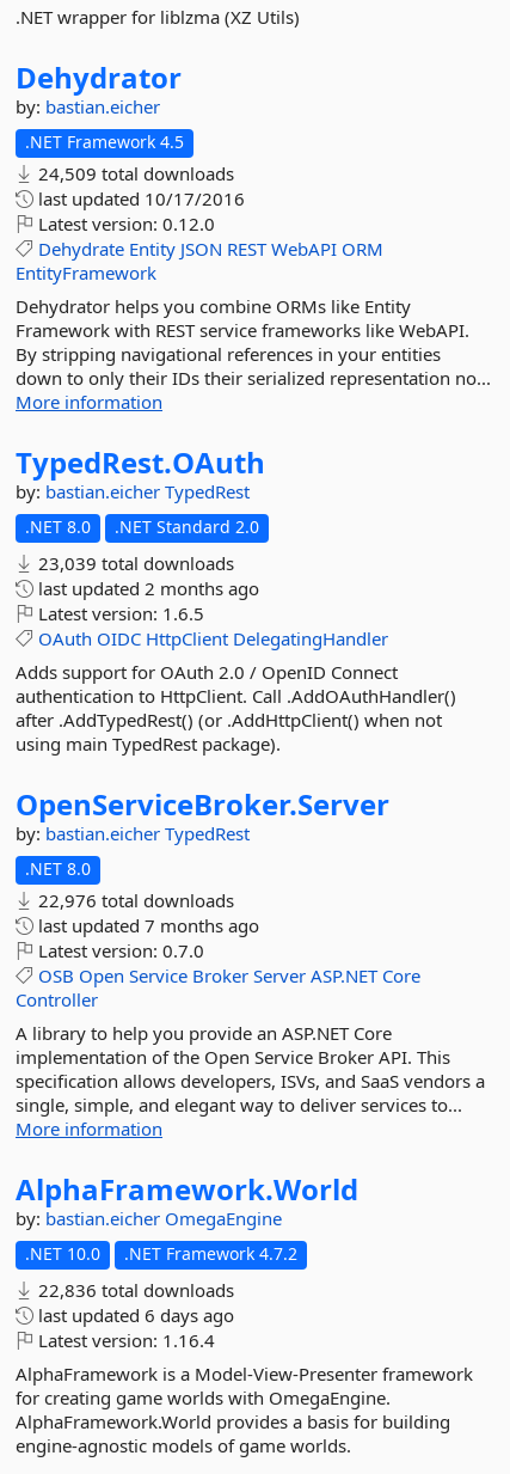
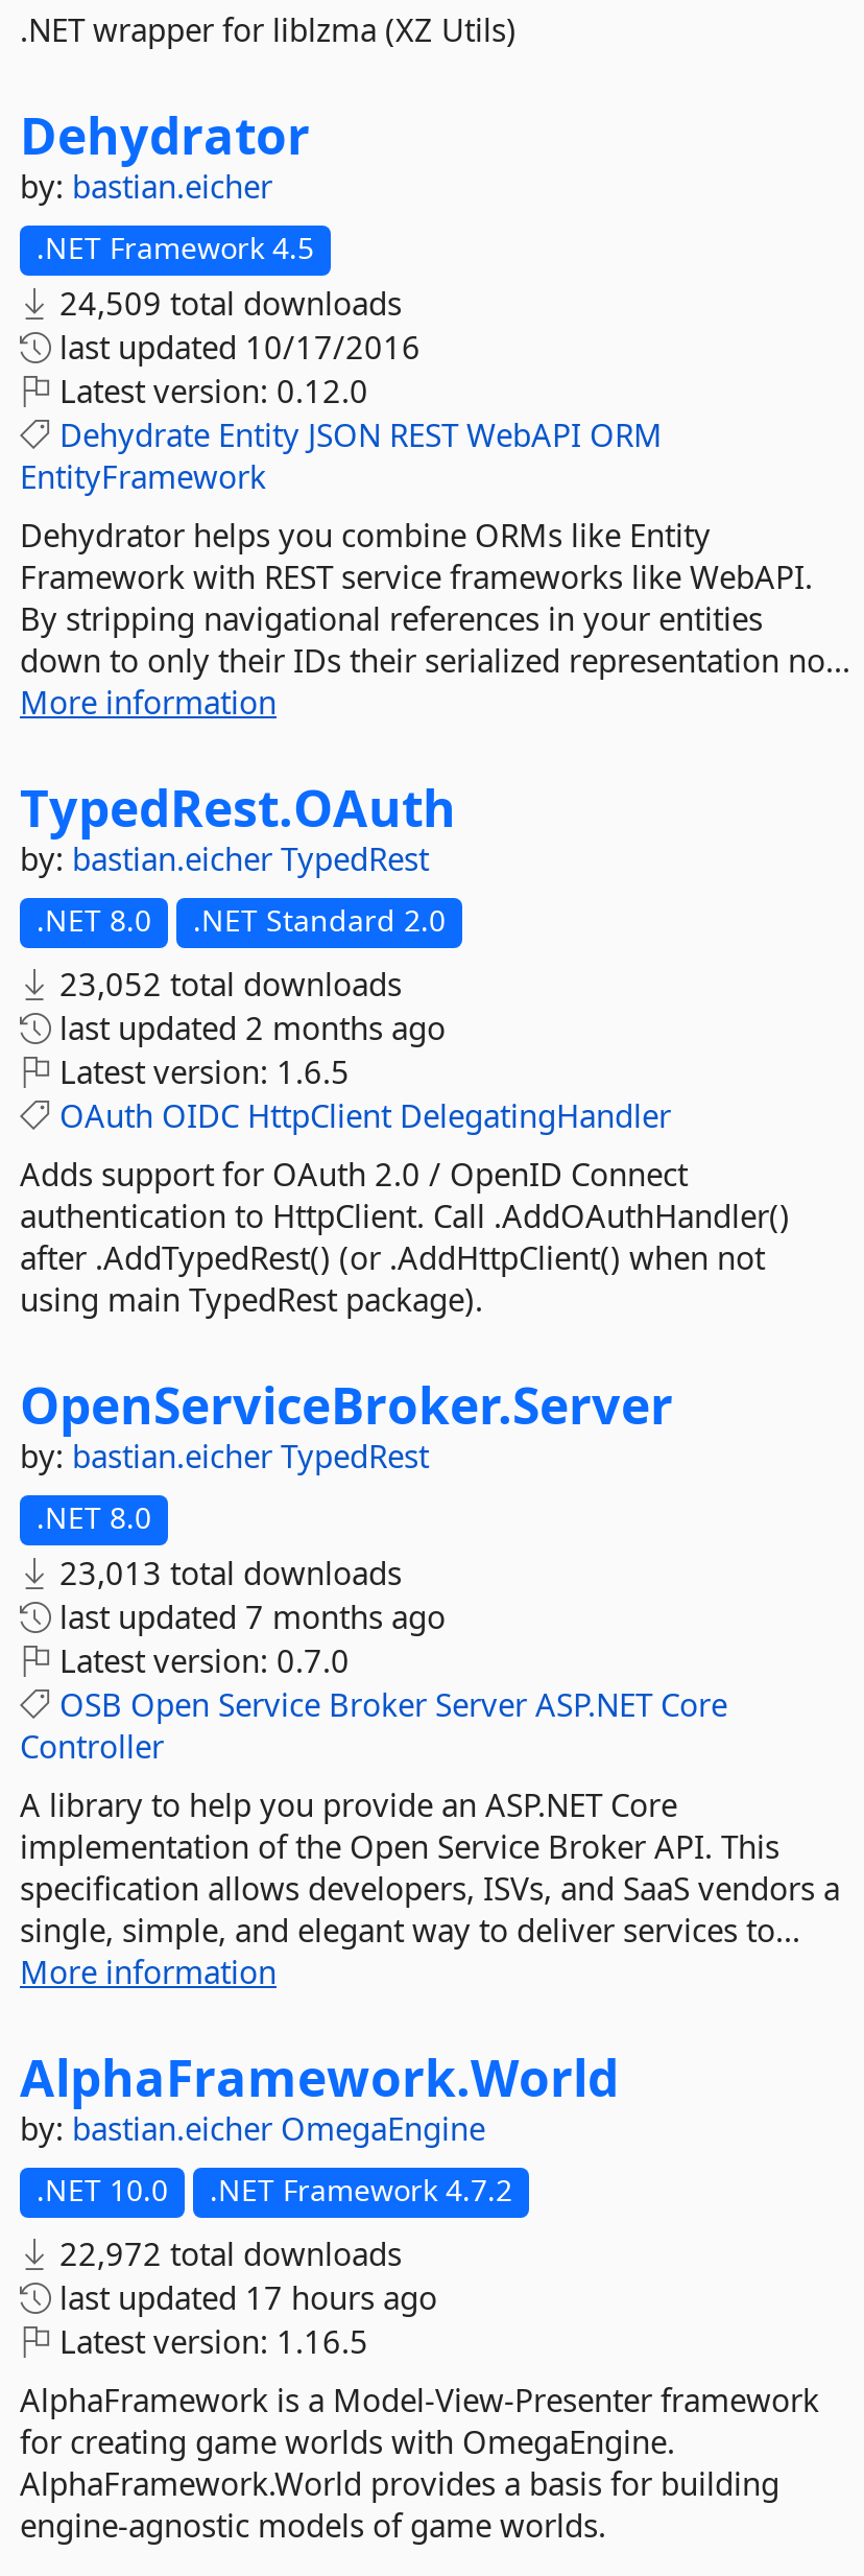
[33,551,234,575] 23,039 total downloads -> [51,963,402,1005] 23,052 total downloads
[33,888,234,912] 22,976 total downloads -> [51,1552,402,1593] 23,013 total downloads
[33,1278,234,1302] 22,836 total downloads -> [51,2232,402,2274] 22,972 total downloads
[33,1303,234,1327] last updated 6 days ago -> [51,2276,437,2318] last updated 17 hours ago
[33,1328,215,1352] Latest version: 1.16.4 -> [51,2320,368,2362] Latest version: 1.16.5

